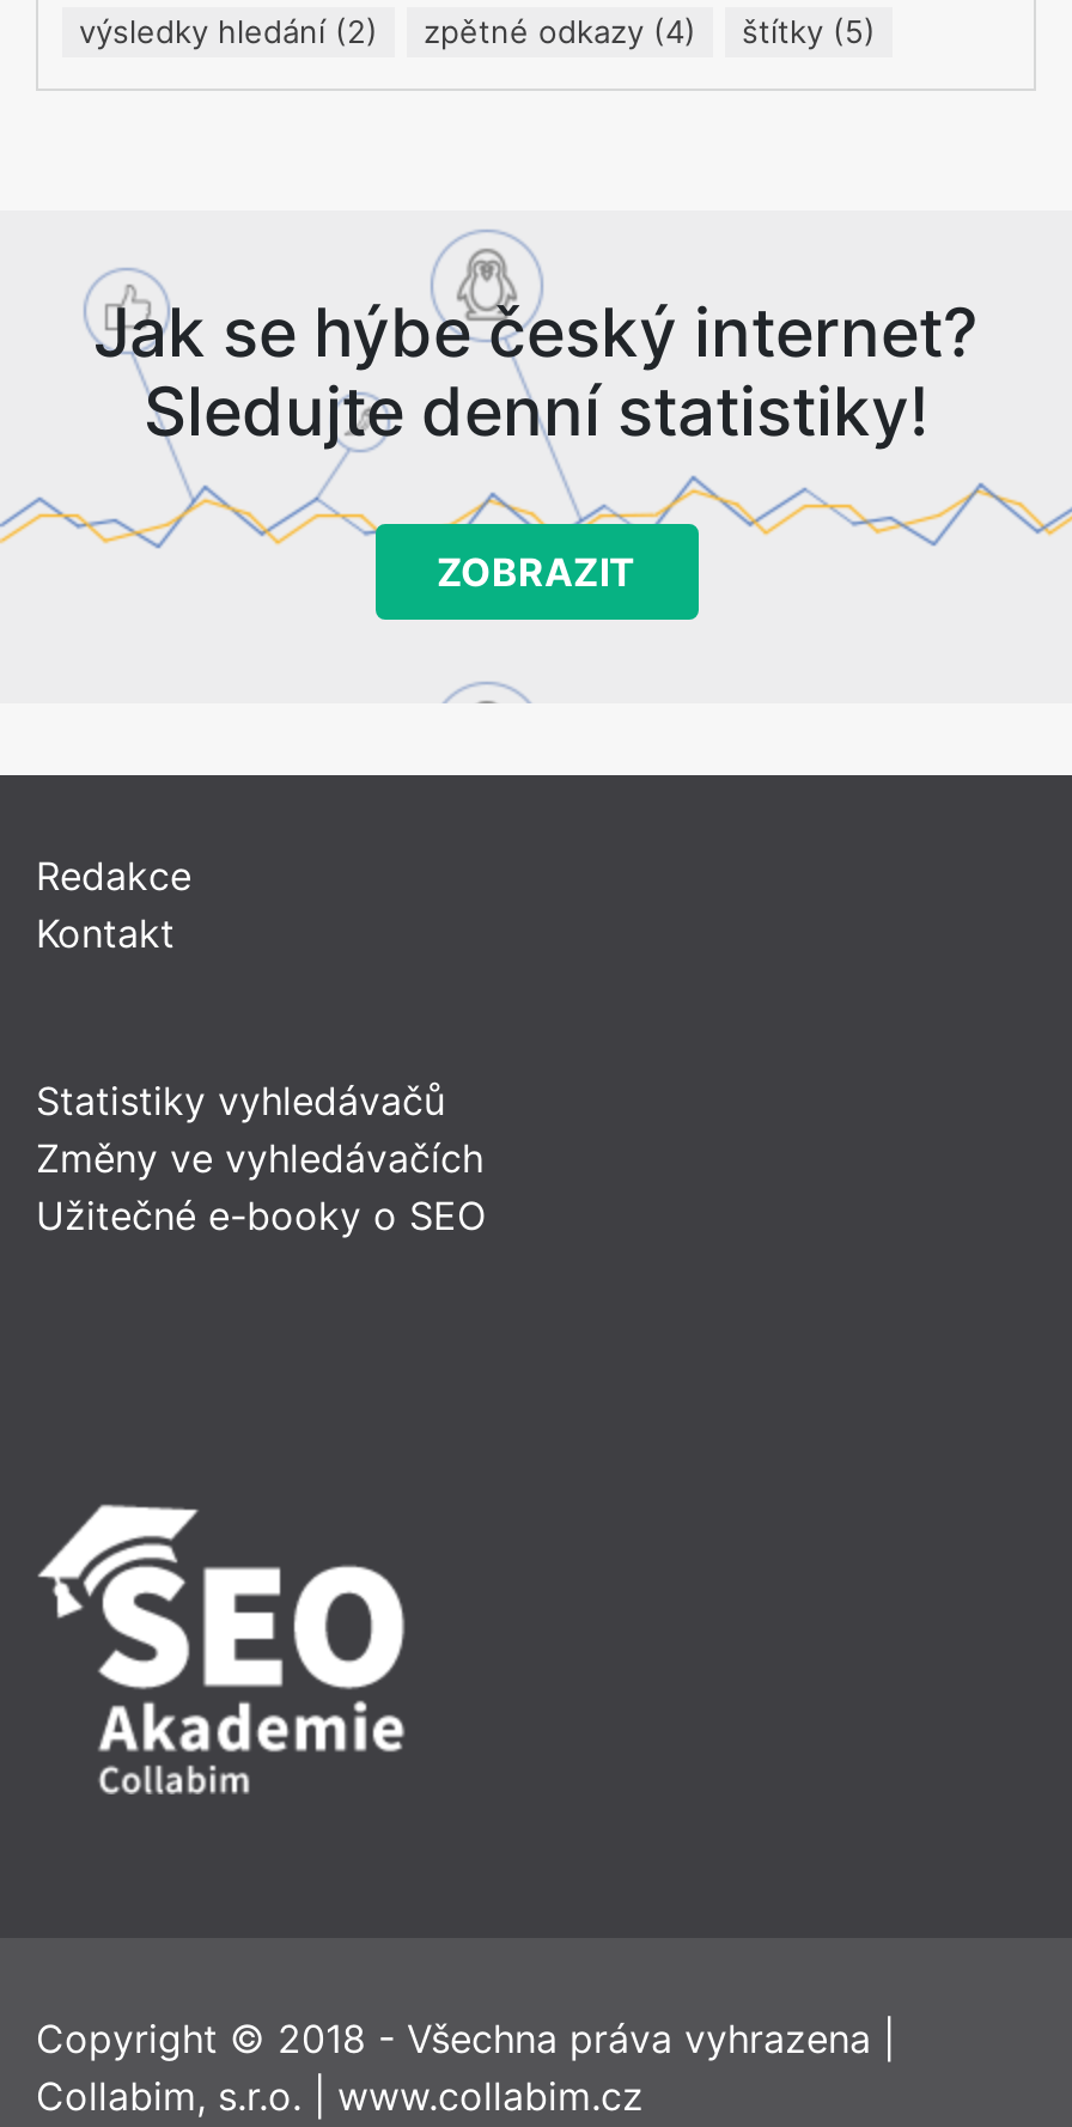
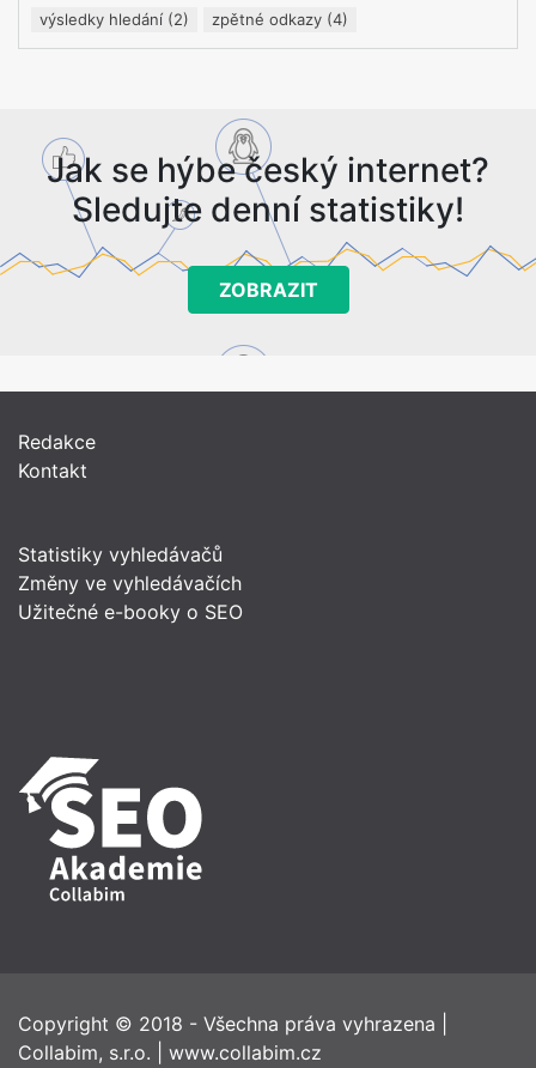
[742,11,876,50] štítky (5) -> none

